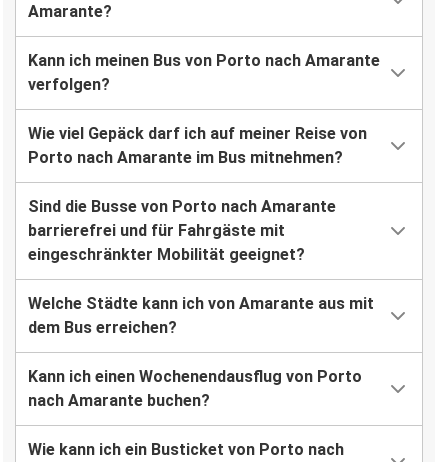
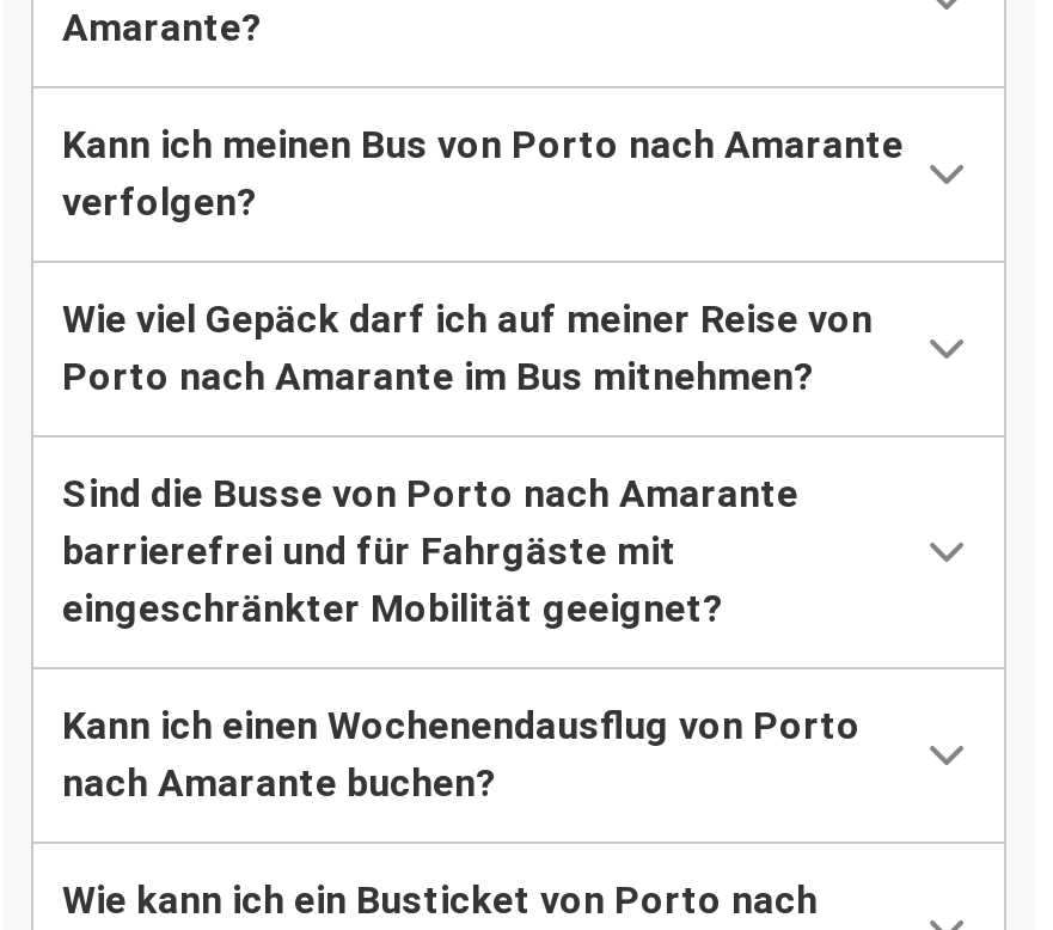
[28,294,374,337] Welche Städte kann ich von Amarante aus mit | dem Bus erreichen? -> none

